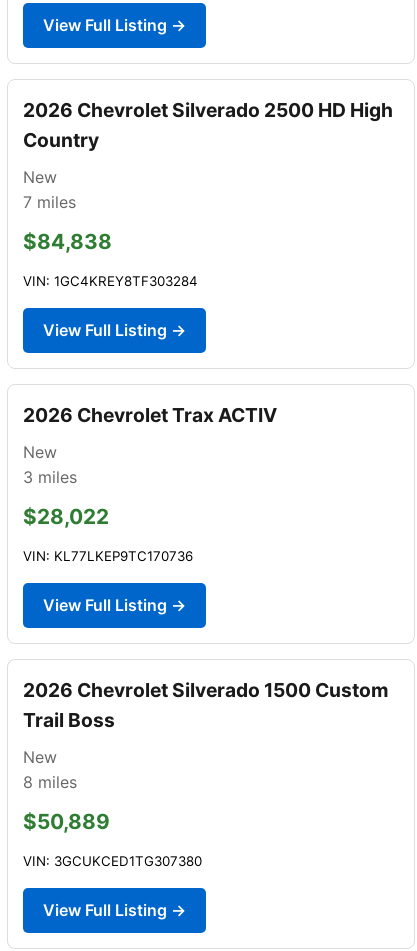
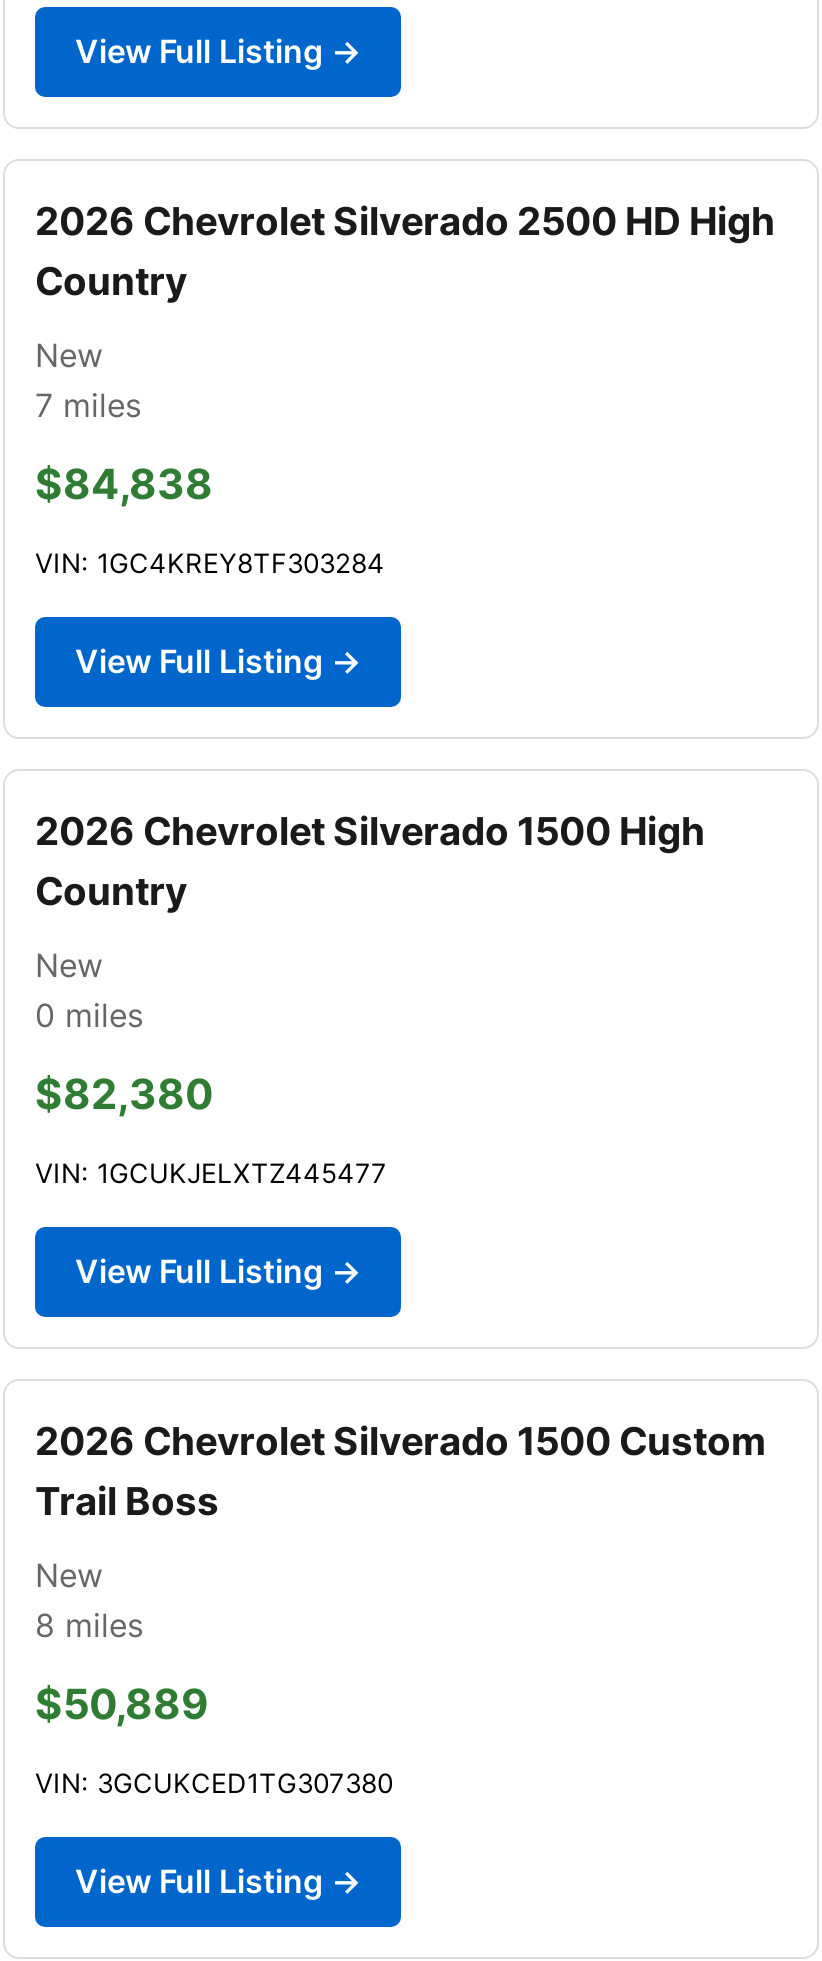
[23,403,277,427] 2026 Chevrolet Trax ACTIV -> [35,807,705,915] 2026 Chevrolet Silverado 1500 High | Country
[23,467,77,487] 3 miles -> [35,995,143,1035] 0 miles
[23,504,109,529] $28,022 -> [35,1069,213,1119] $82,380
[23,548,193,564] VIN: KL77LKEP9TC170736 -> [35,1157,387,1189] VIN: 1GCUKJELXTZ445477

